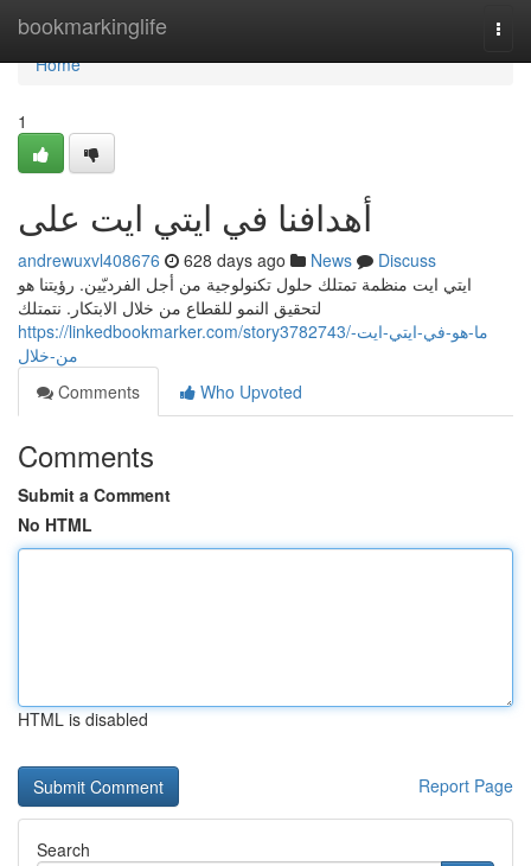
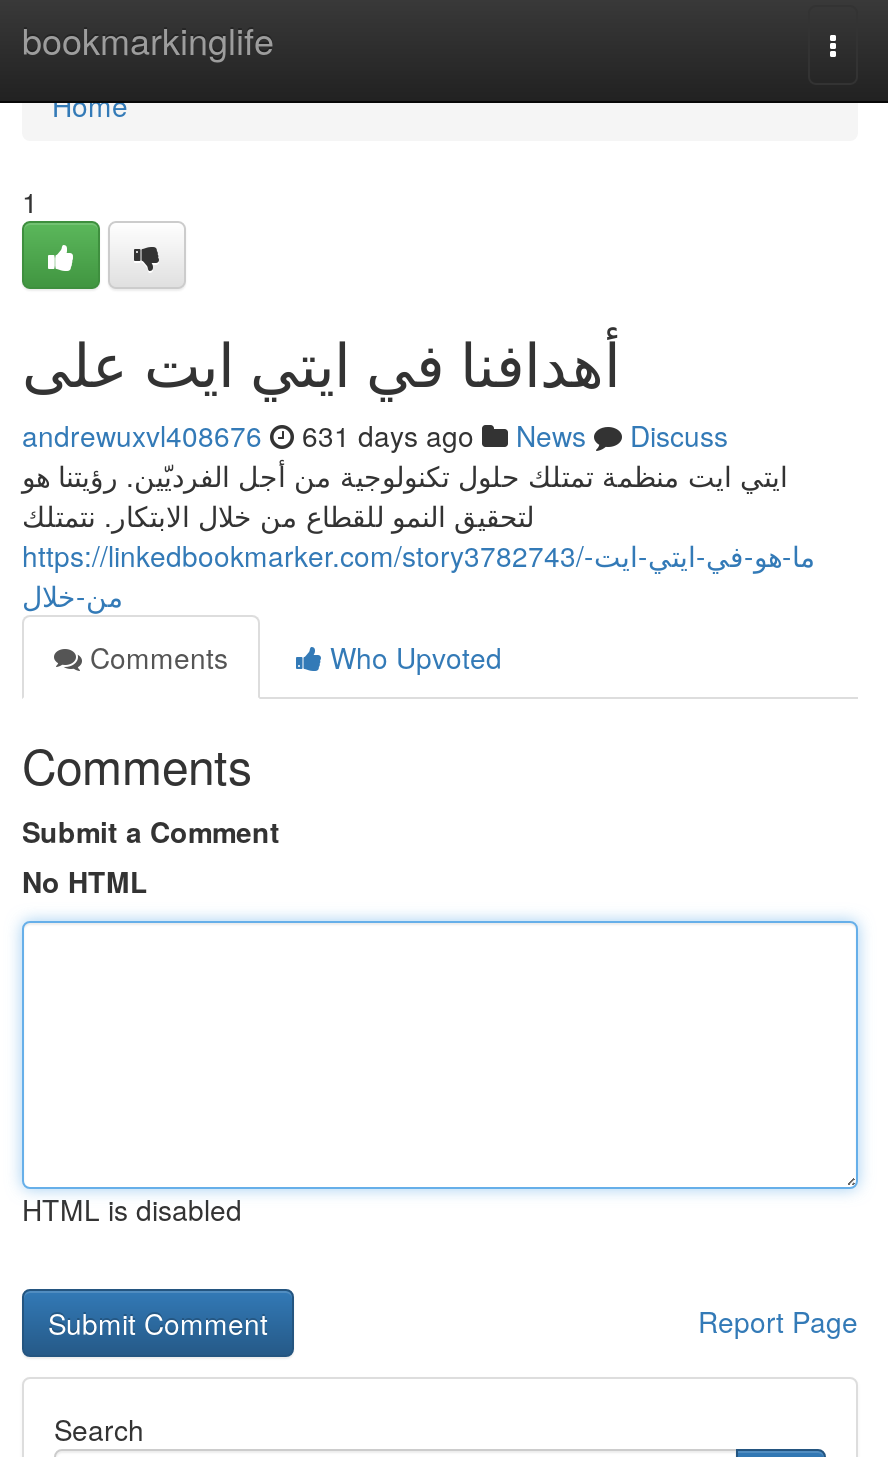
[18,248,436,272] andrewuxvl408676 628 days ago News Discuss -> [22,415,728,455] andrewuxvl408676 631 days ago News Discuss

